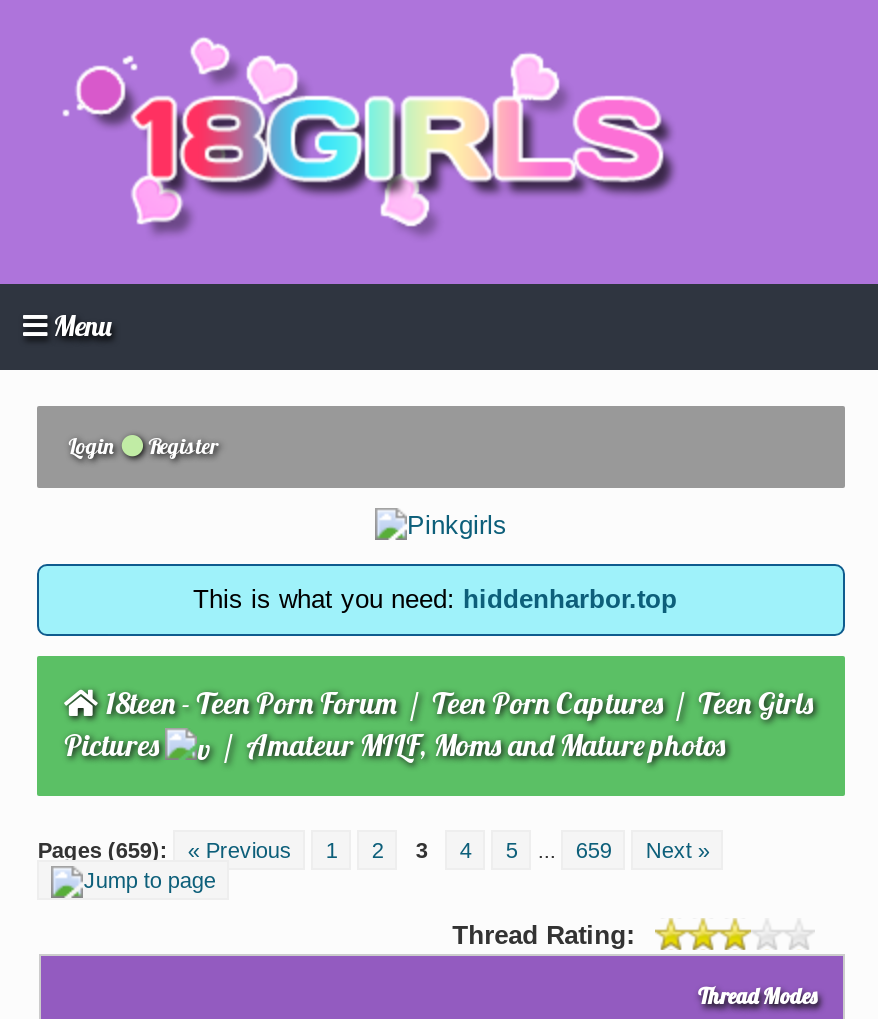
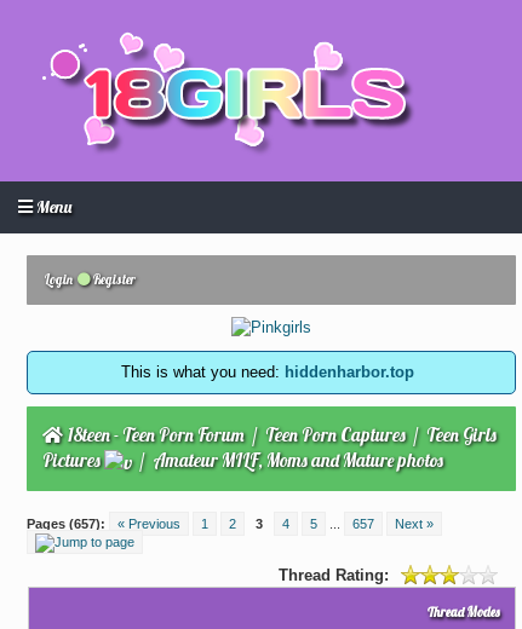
[38,838,168,862] Pages (659): -> [27,516,106,531] Pages (657):
[538,838,612,862] ... 659 -> [330,516,375,531] ... 657

